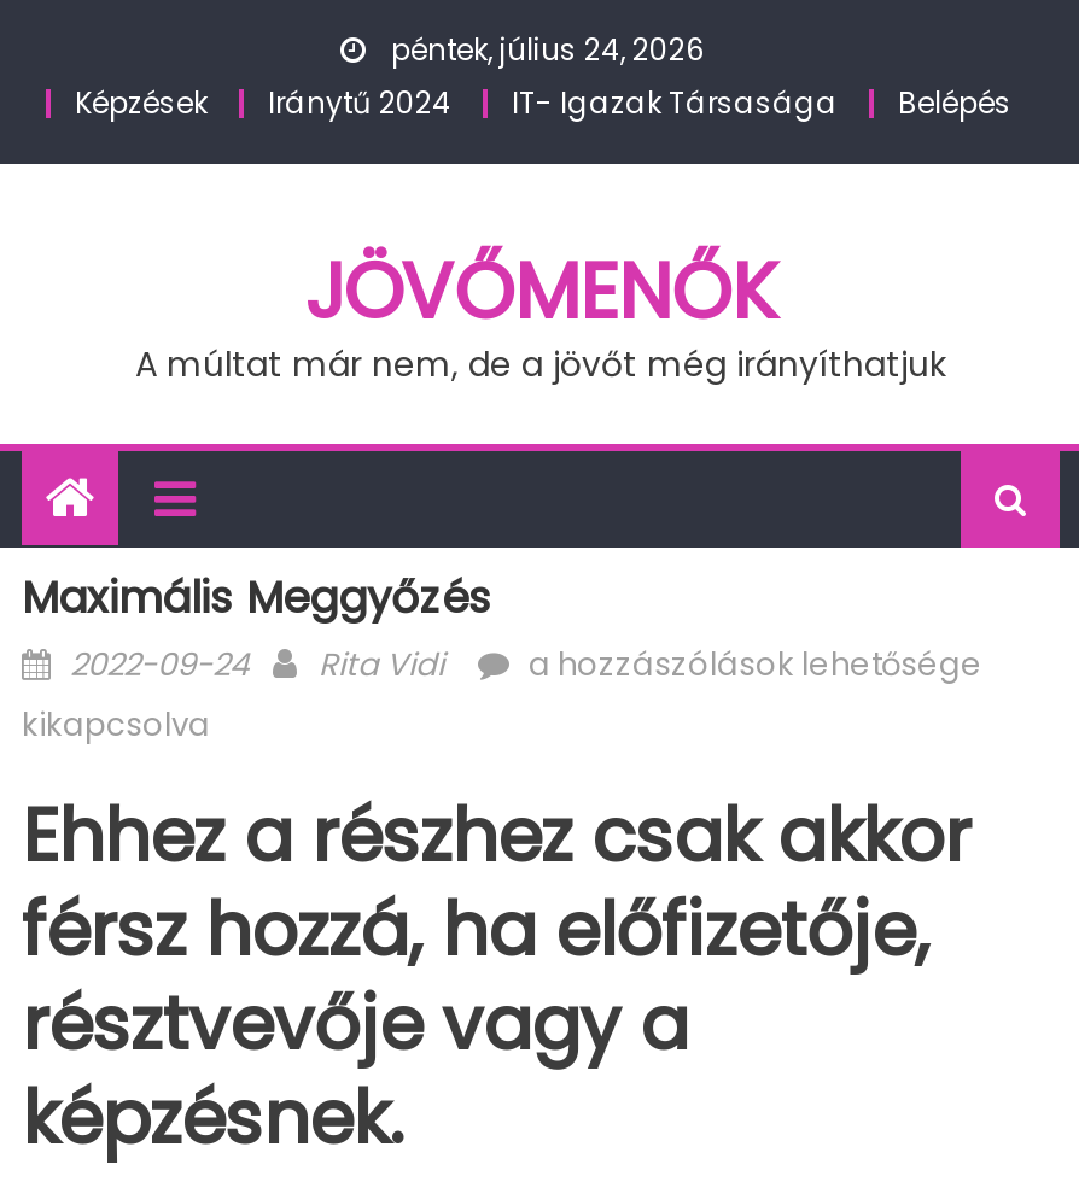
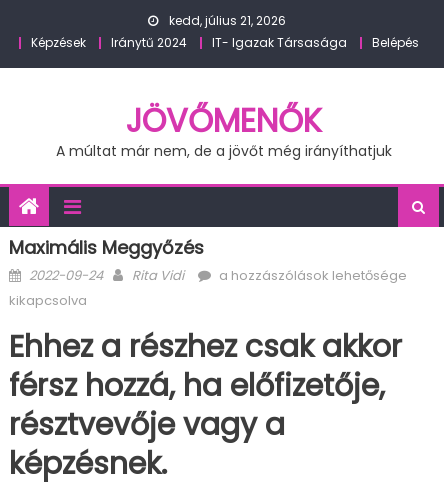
[384,29,705,70] péntek, július 24, 2026 -> [165,12,285,29] kedd, július 21, 2026

